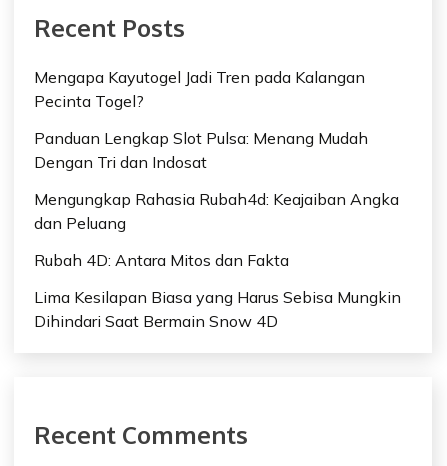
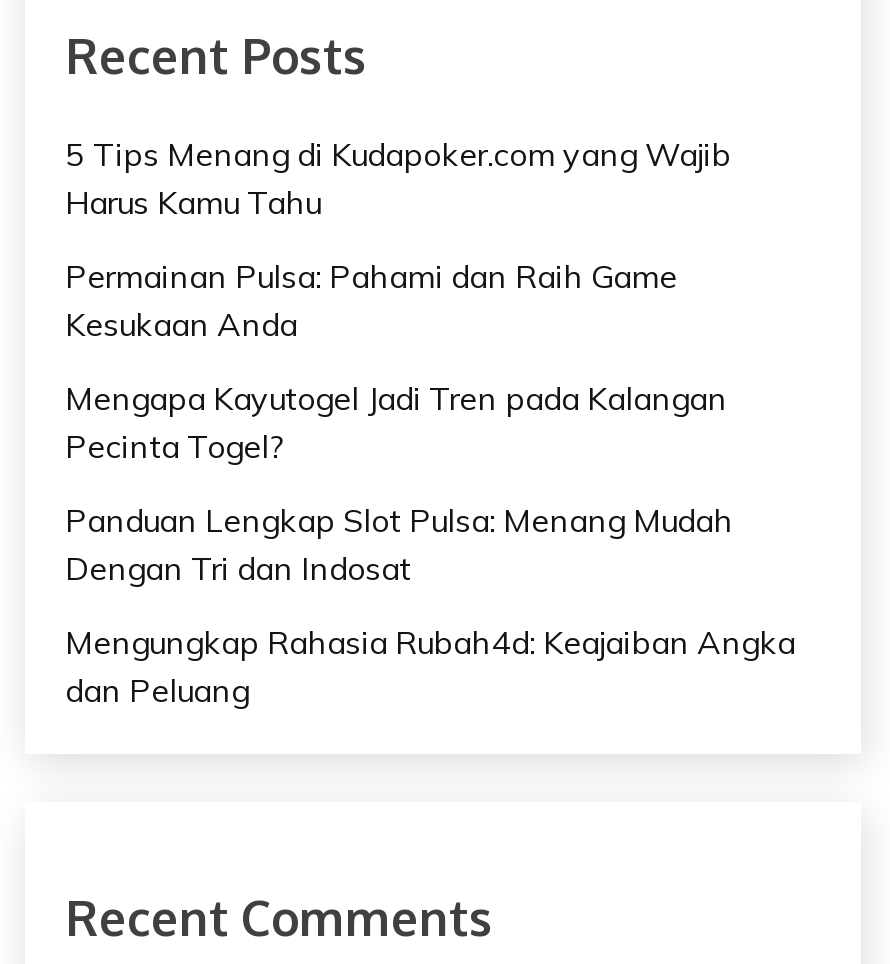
none -> [65,135,731,344] 5 Tips Menang di Kudapoker.com yang Wajib | Harus Kamu Tahu | Permainan Pulsa: Pahami dan Raih Game | Kesukaan Anda
moved [34,67,399,233] -> [65,378,795,709]: Mengapa Kayutogel Jadi Tren pada Kalangan | Pecinta Togel? | Panduan Lengkap Slot Pulsa: Menang Mudah | Dengan Tri dan Indosat | Mengungkap Rahasia Rubah4d: Keajaiban Angka | dan Peluang
[34,250,401,331] Rubah 4D: Antara Mitos dan Fakta | Lima Kesilapan Biasa yang Harus Sebisa Mungkin | Dihindari Saat Bermain Snow 4D -> none

